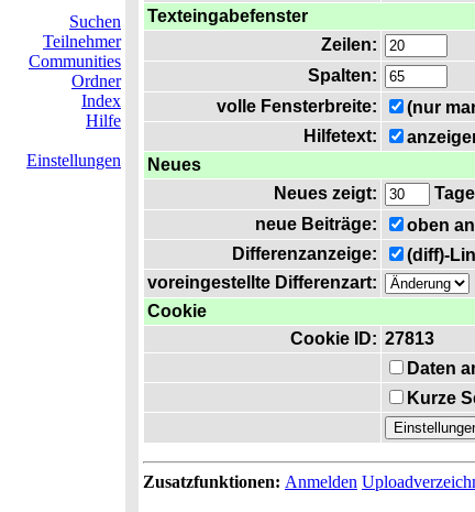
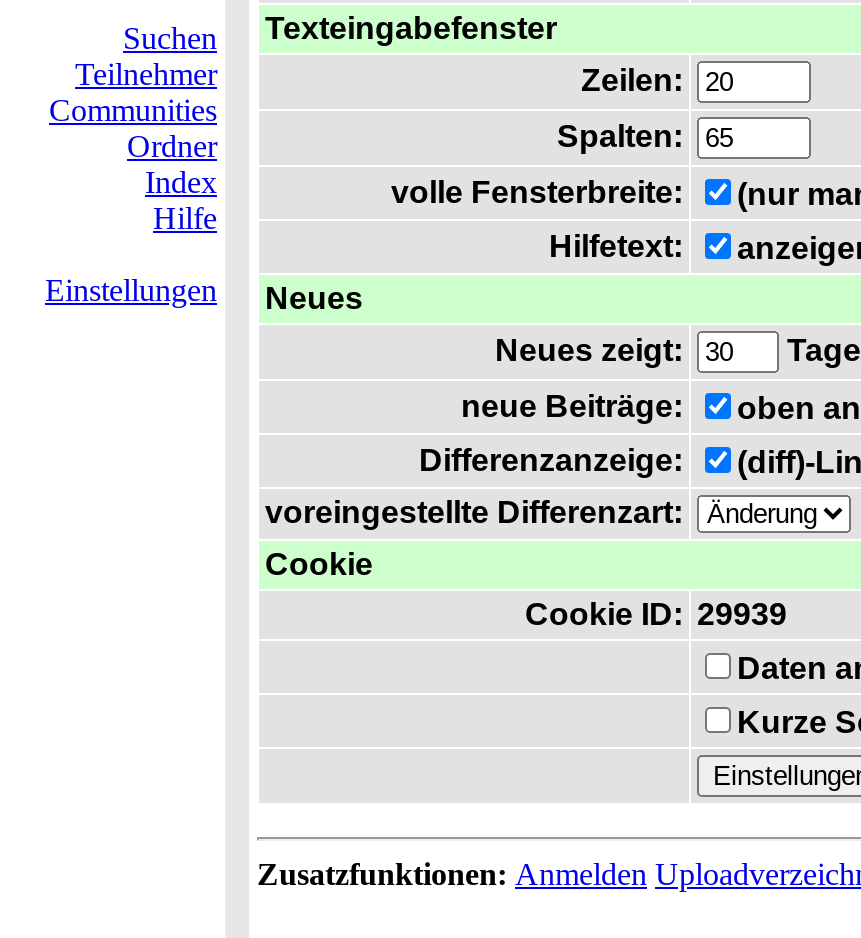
[290,329,434,348] Cookie ID: 27813 -> [525,597,787,631] Cookie ID: 29939

